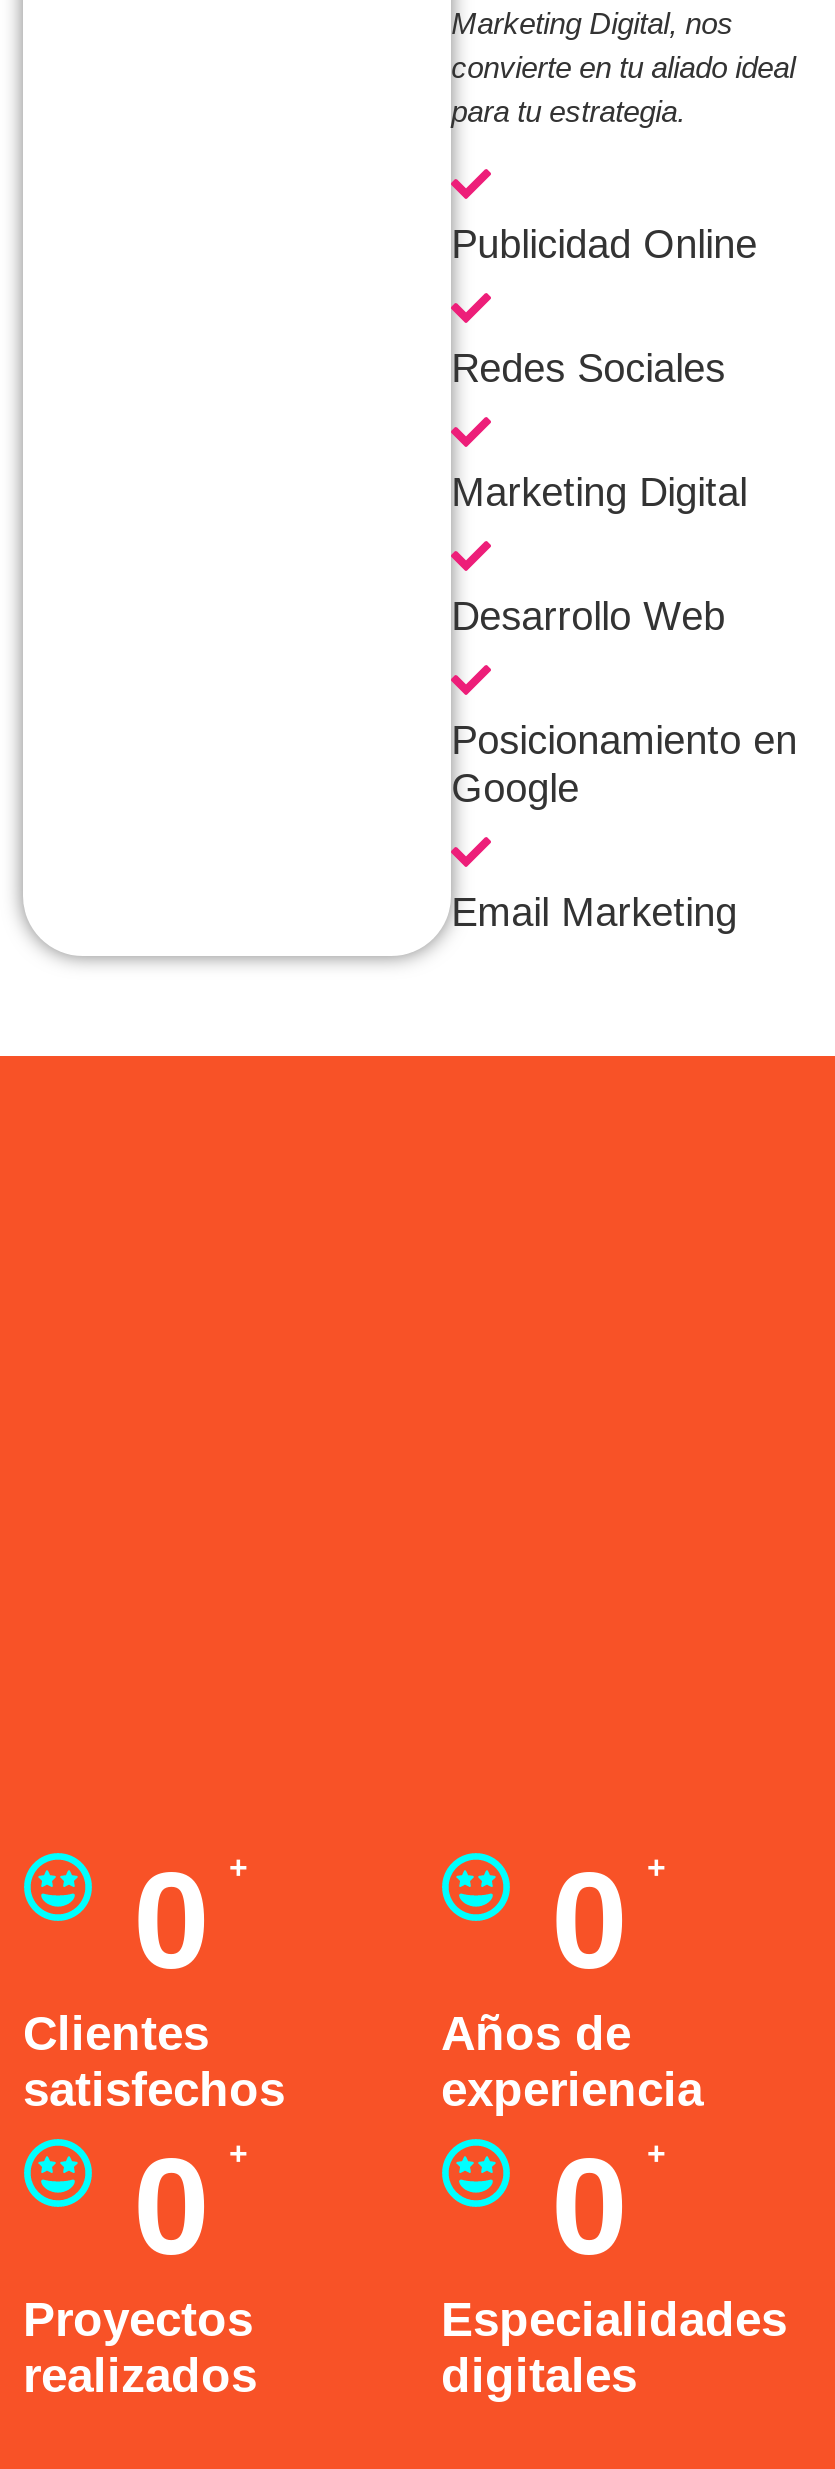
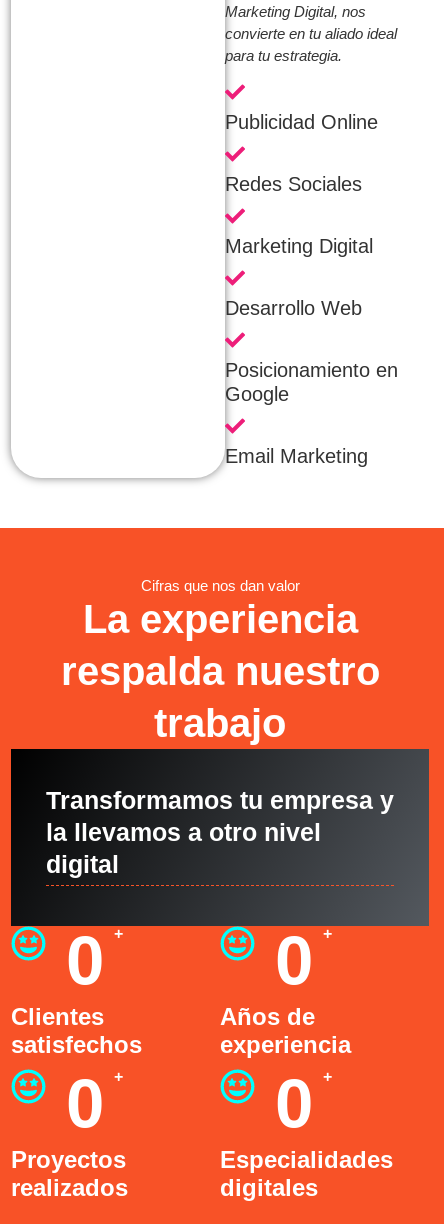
none -> [10,577,430,927] [image] | Cifras que nos dan valor | La experiencia | respalda nuestro | trabajo | Transformamos tu empresa y | la llevamos a otro nivel | digital

